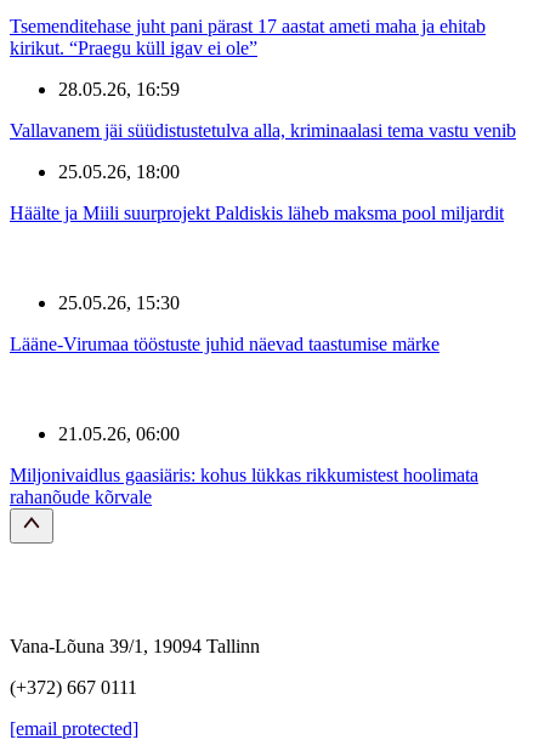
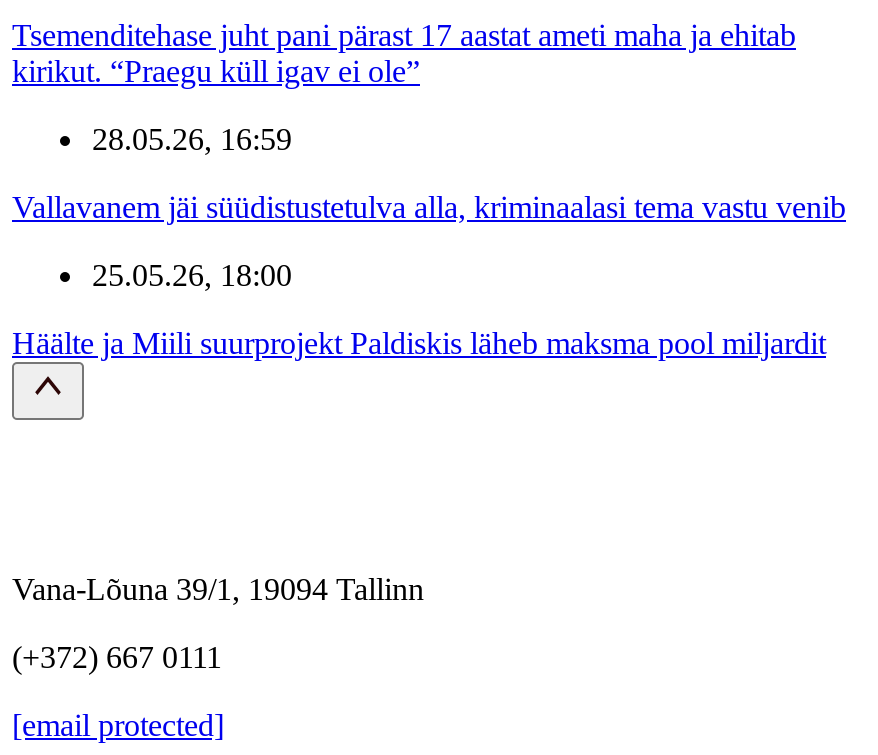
[10,292,440,354] 25.05.26, 15:30 | Lääne-Virumaa tööstuste juhid näevad taastumise märke -> none
[10,423,478,507] 21.05.26, 06:00 | Miljonivaidlus gaasiäris: kohus lükkas rikkumistest hoolimata | rahanõude kõrvale -> none

